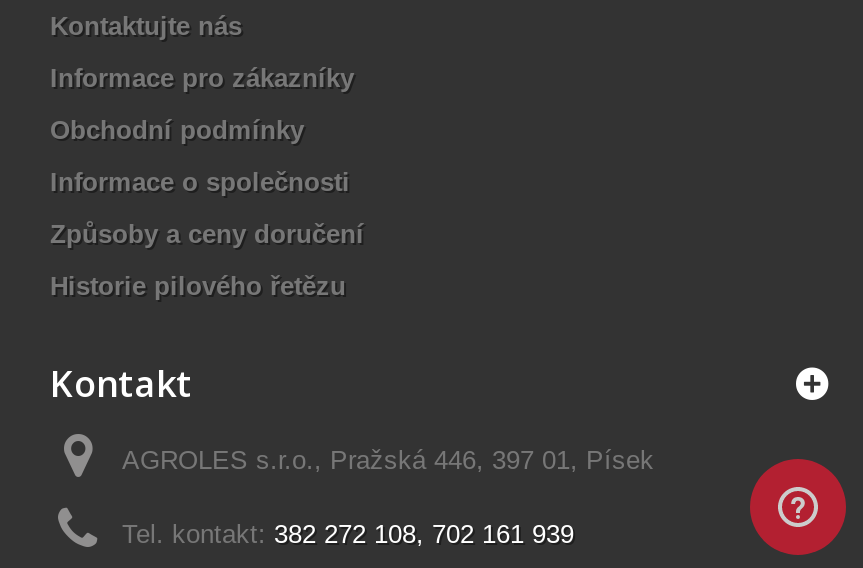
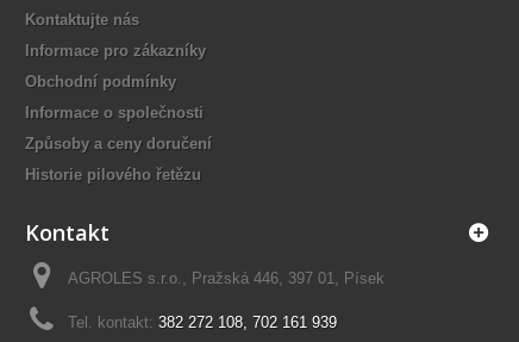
[748,457,848,557] [image] -> none

